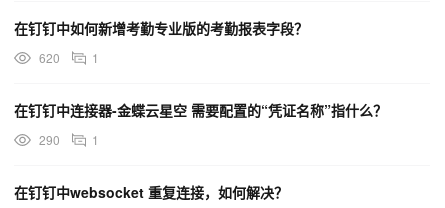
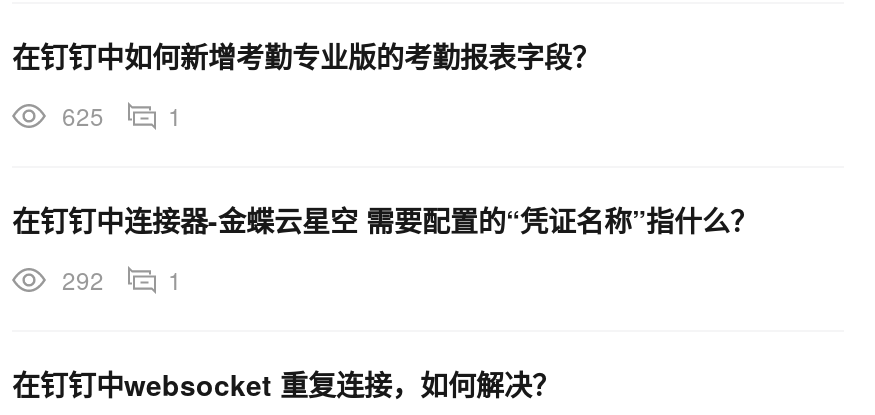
[39,49,99,66] 620 1 -> [62,98,182,132] 625 1
[39,131,99,148] 290 1 -> [62,262,182,296] 292 1

